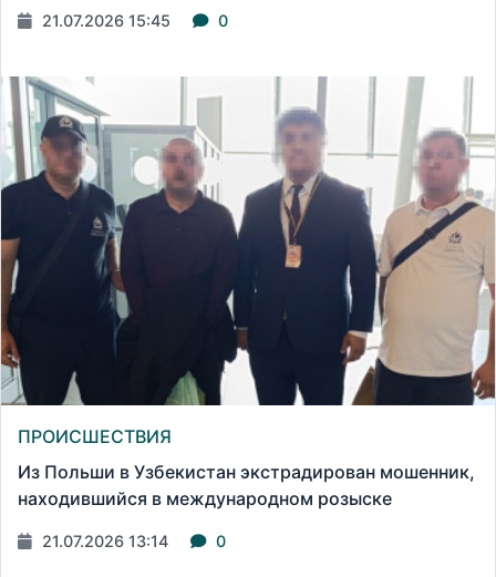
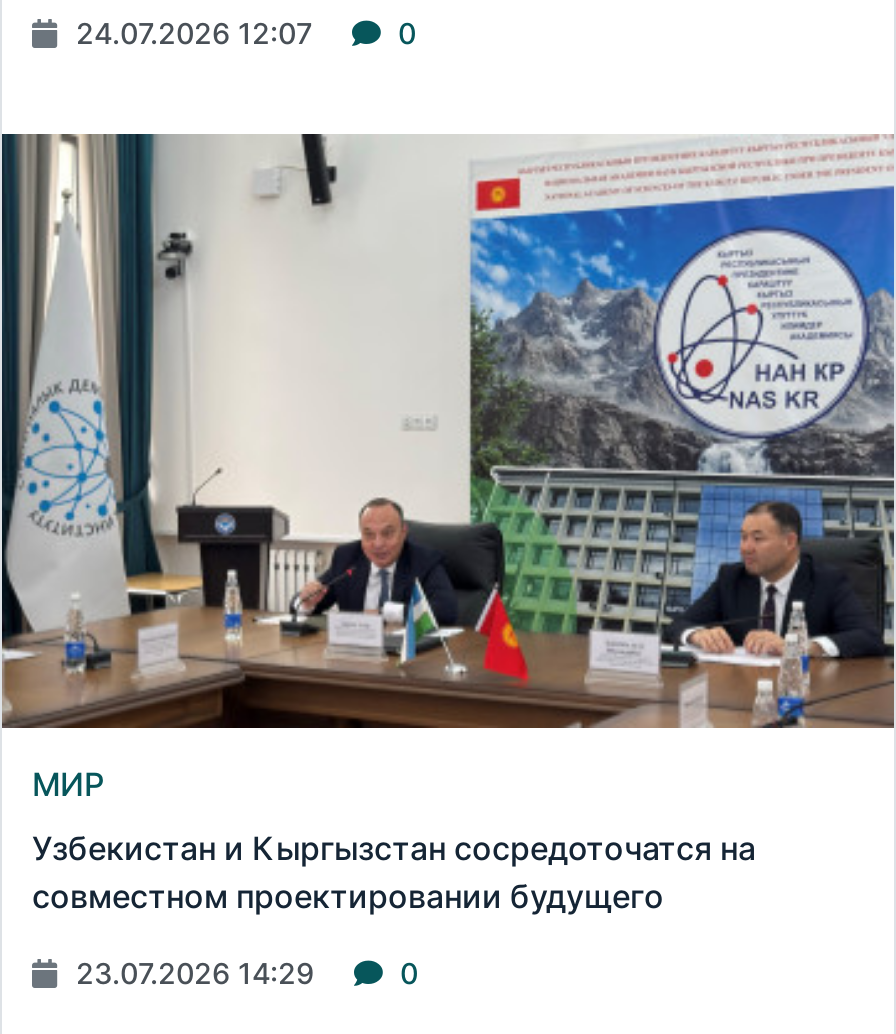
[38,11,170,30] 21.07.2026 15:45 -> [68,15,312,49] 24.07.2026 12:07
[3,76,493,447] [image] | ПРОИСШЕСТВИЯ -> [6,132,890,804] [image] | МИР
[18,461,475,509] Из Польши в Узбекистан экстрадирован мошенник, | находившийся в международном розыске -> [32,828,756,916] Узбекистан и Кыргызстан сосредоточатся на | совместном проектировании будущего
[38,532,168,550] 21.07.2026 13:14 -> [68,956,314,990] 23.07.2026 14:29

